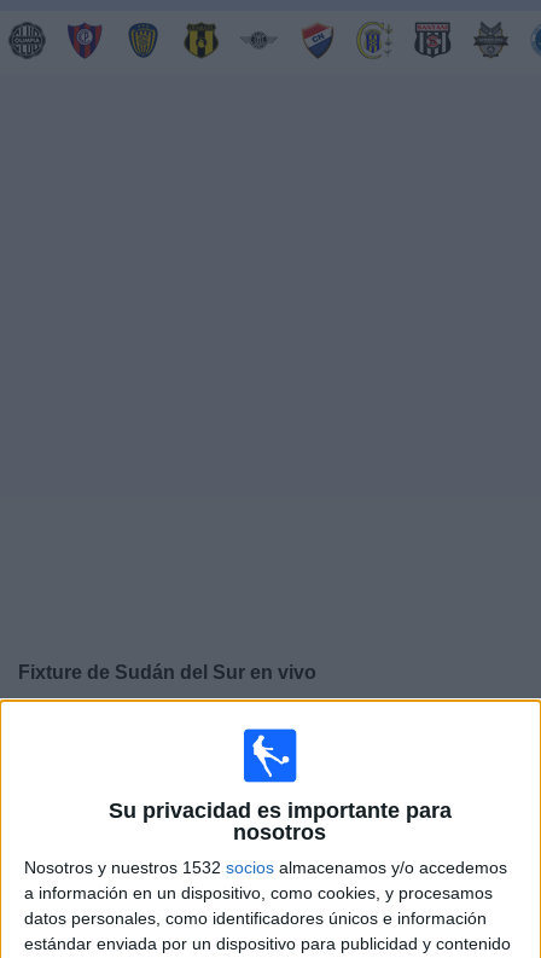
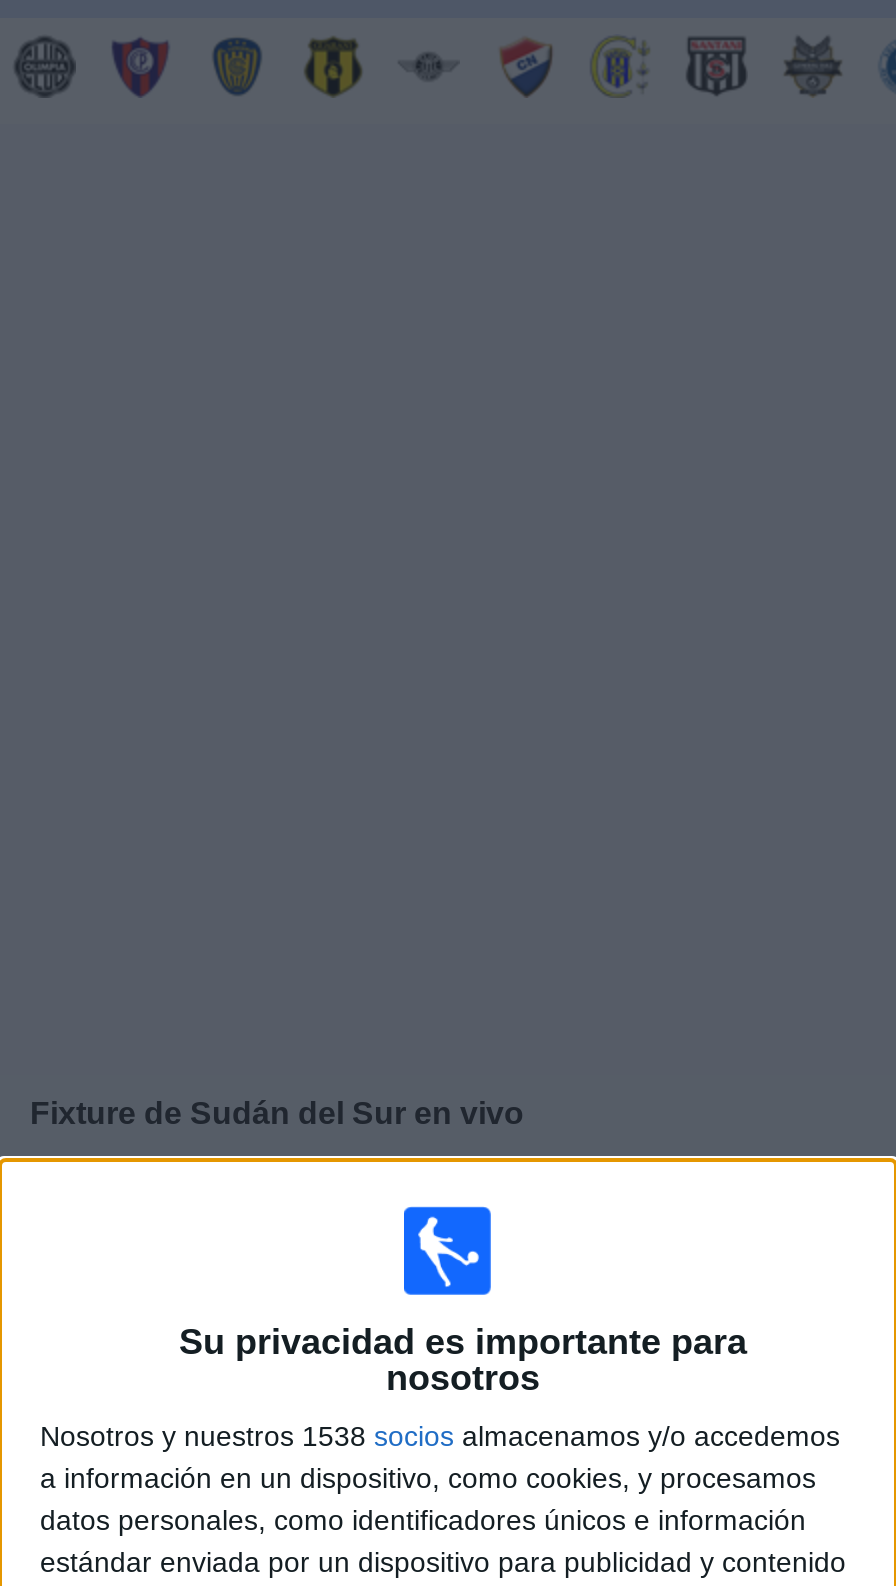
[24,858,507,877] Nosotros y nuestros 1532 socios almacenamos y/o accedemos -> [40,1420,840,1452] Nosotros y nuestros 1538 socios almacenamos y/o accedemos

